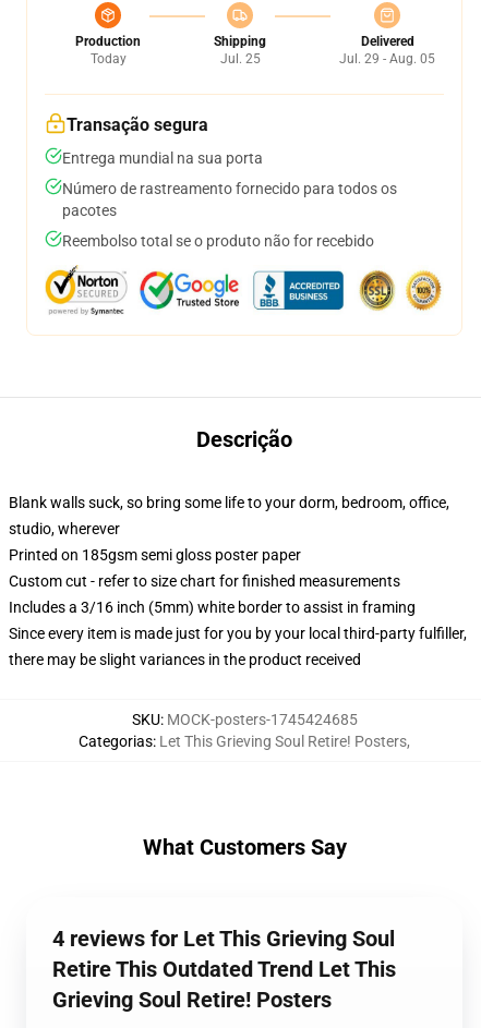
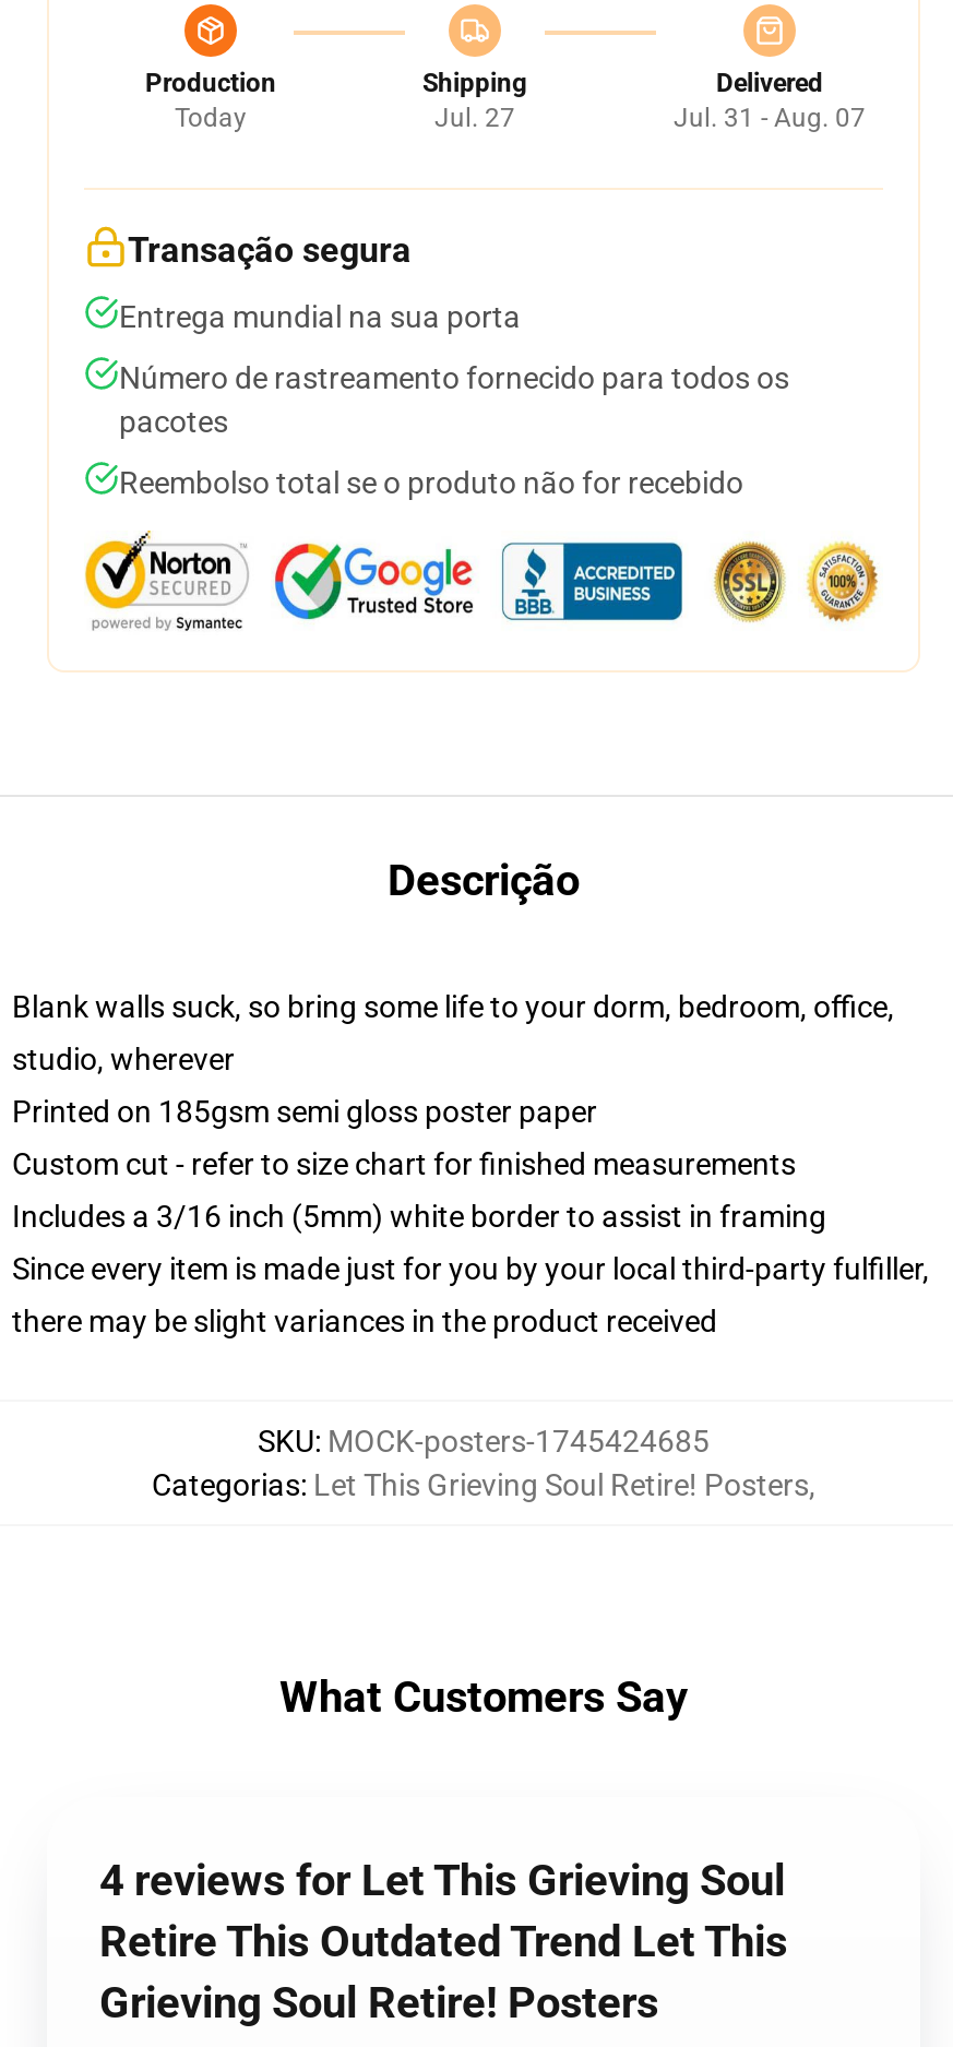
[220,51,260,66] Jul. 25 -> [434,103,515,133] Jul. 27
[339,51,435,66] Jul. 29 - Aug. 05 -> [674,103,866,133] Jul. 31 - Aug. 07

